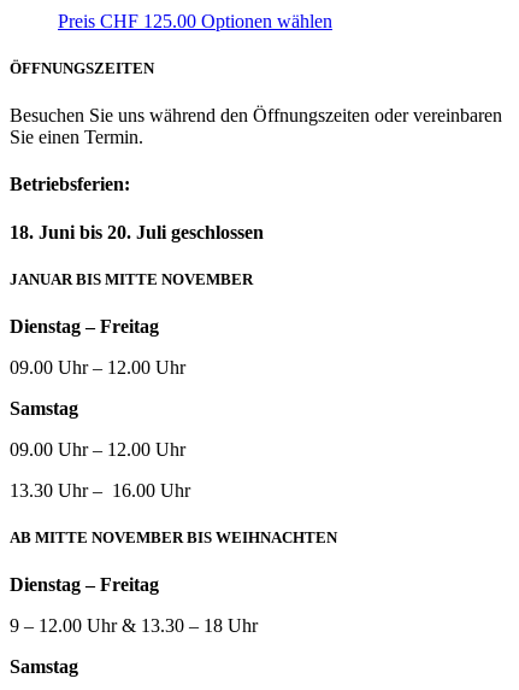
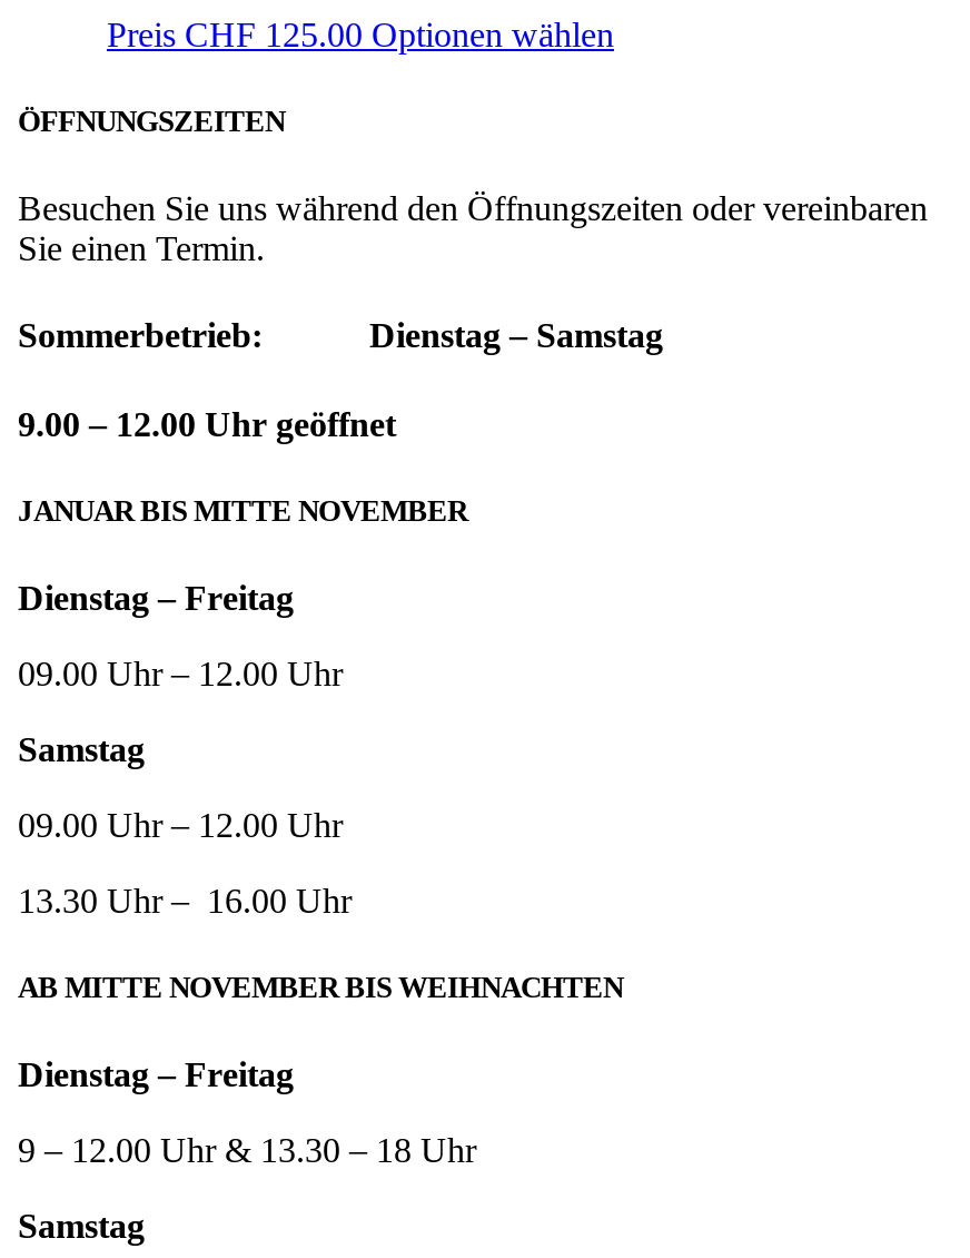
[10,174,130,195] Betriebsferien: -> [18,317,663,355] Sommerbetrieb: Dienstag – Samstag
[10,221,264,242] 18. Juni bis 20. Juli geschlossen -> [18,404,396,442] 9.00 – 12.00 Uhr geöffnet

